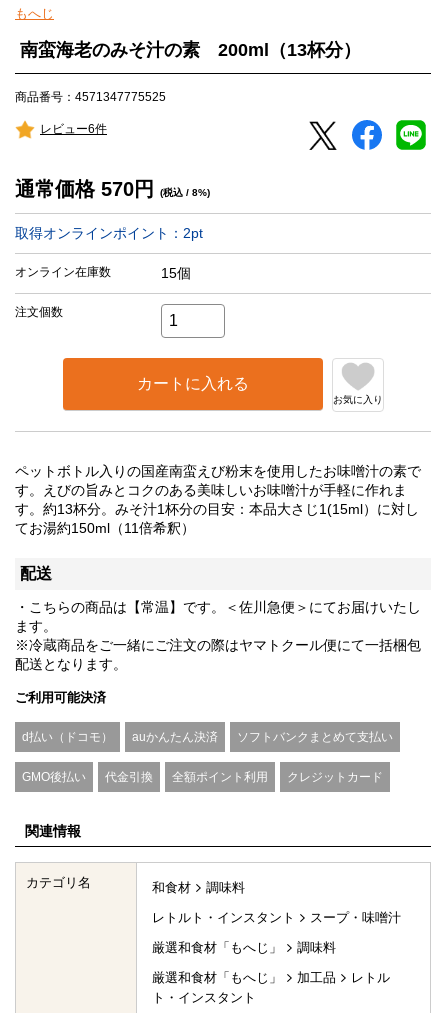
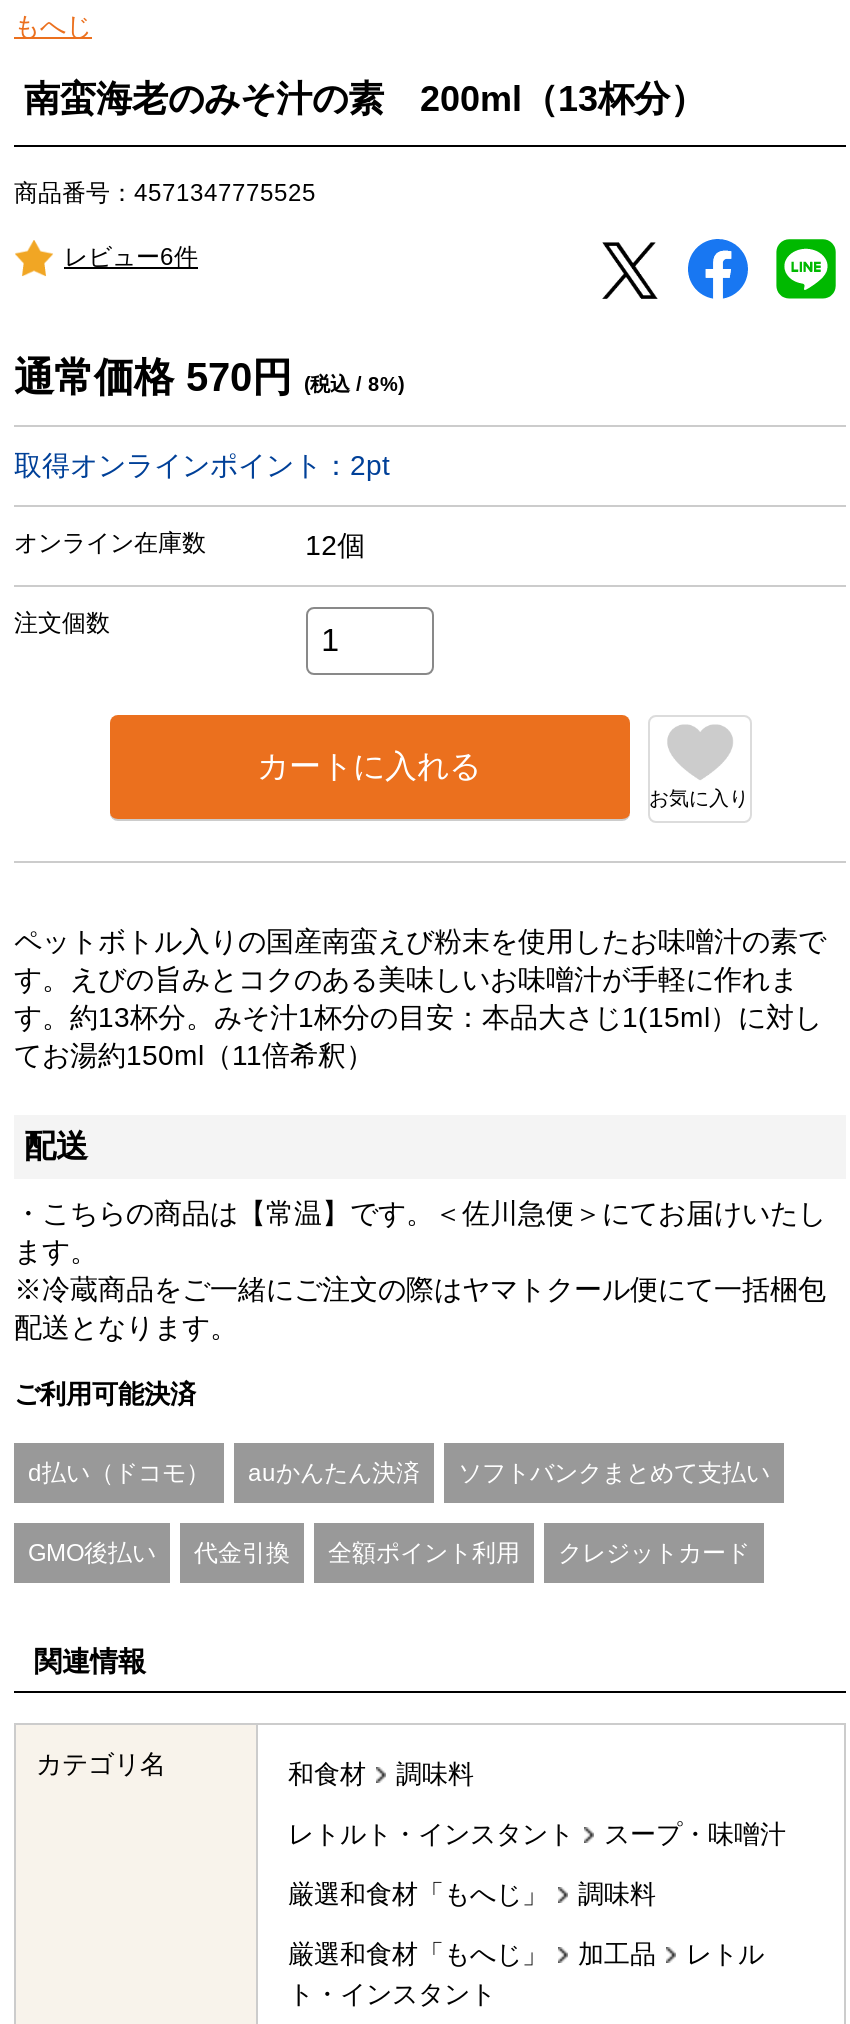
[161,265,191,281] 15個 -> [305,529,365,561] 12個

